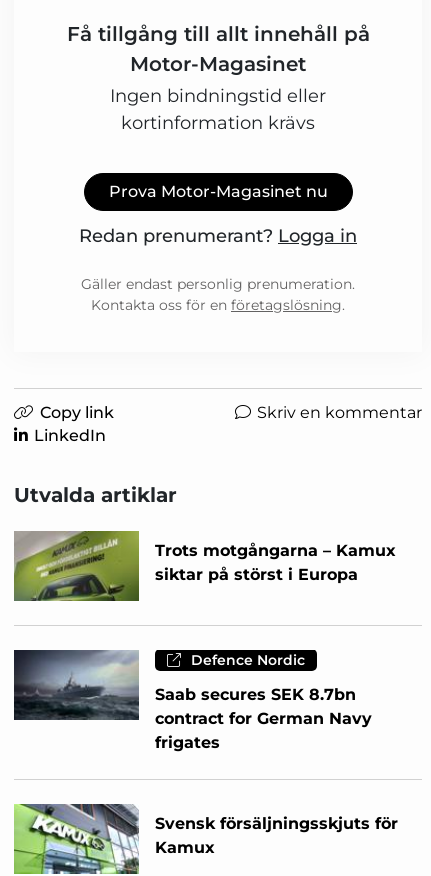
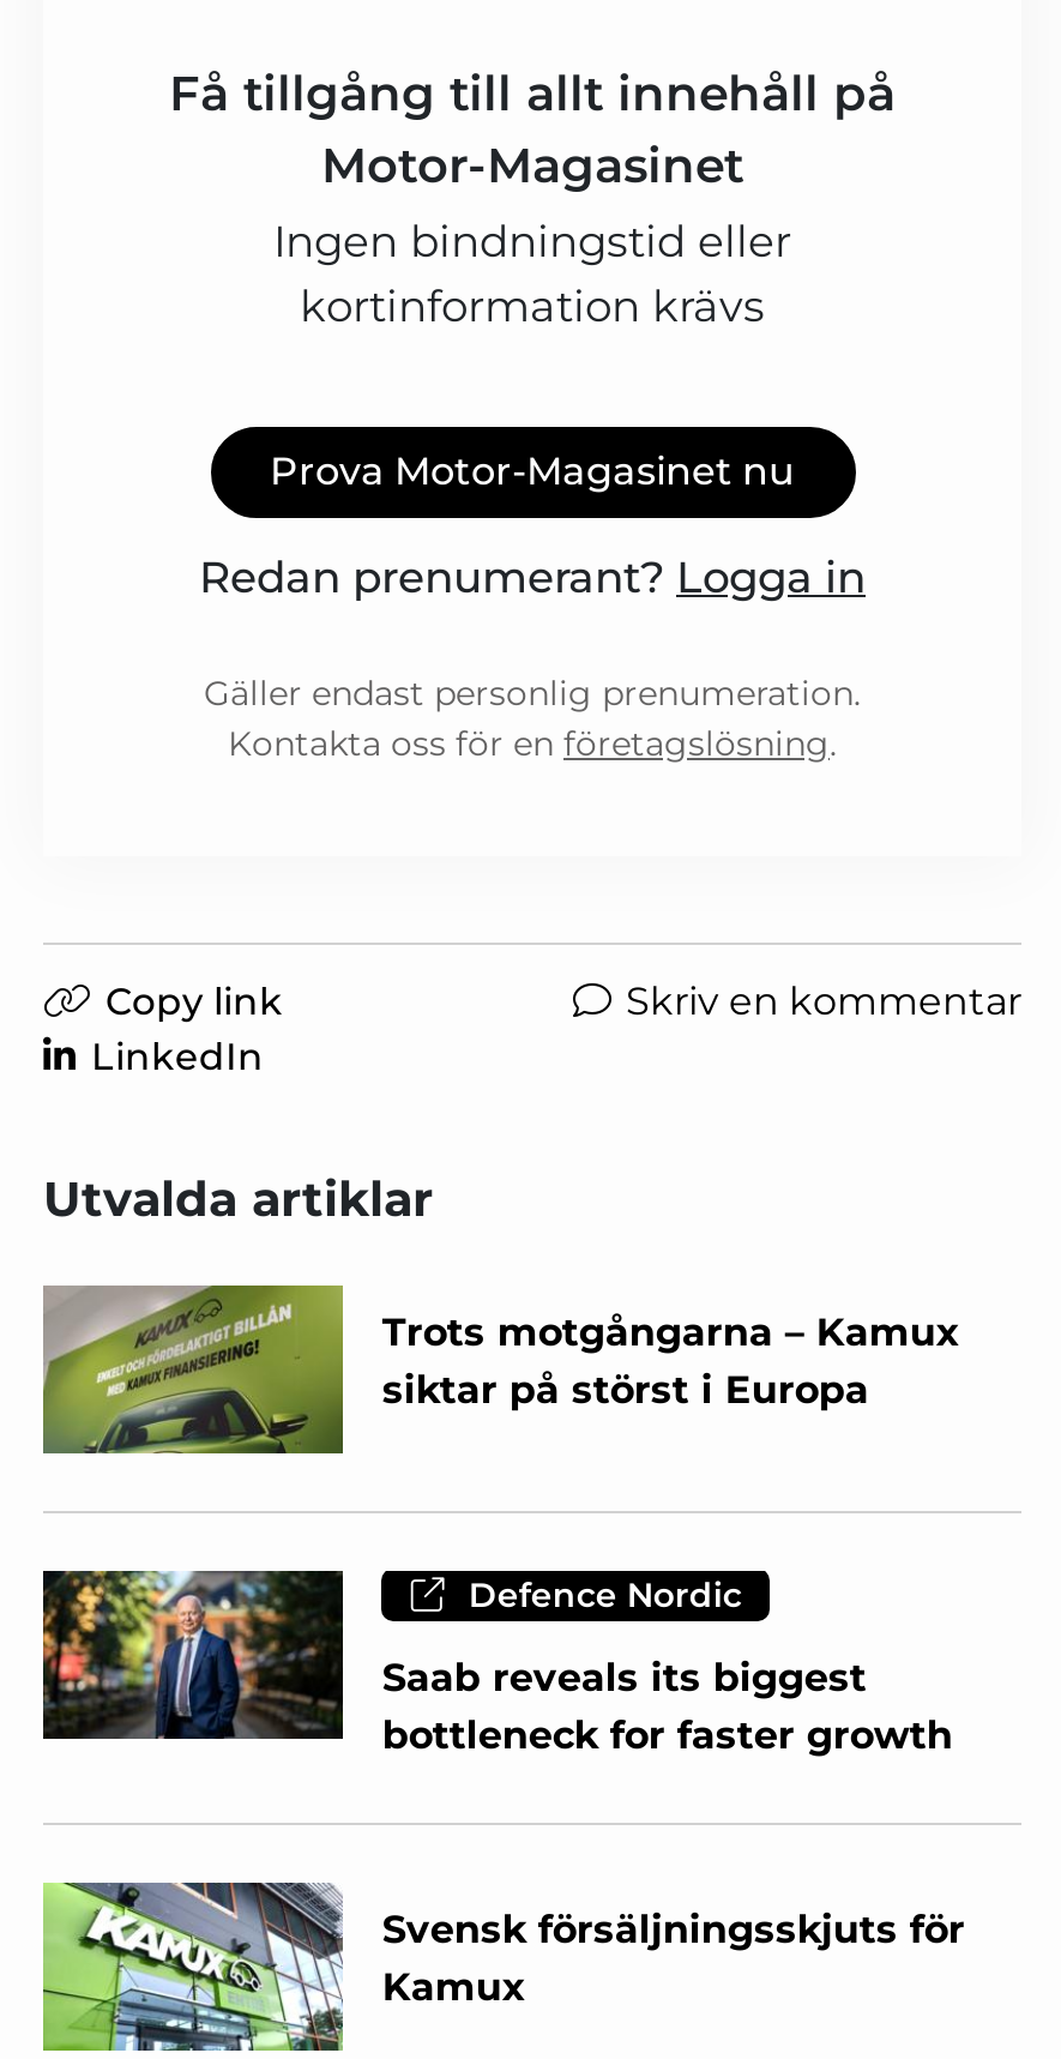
[14,649,372,752] [image] | Saab secures SEK 8.7bn | contract for German Navy | frigates -> [41,1569,953,1758] [image] | Saab reveals its biggest | bottleneck for faster growth

